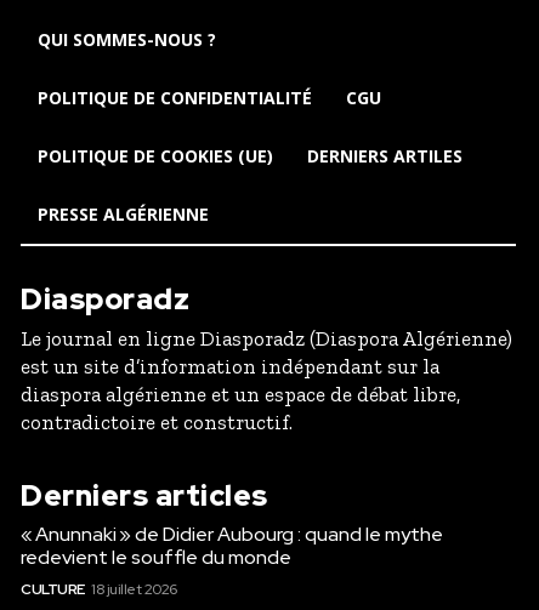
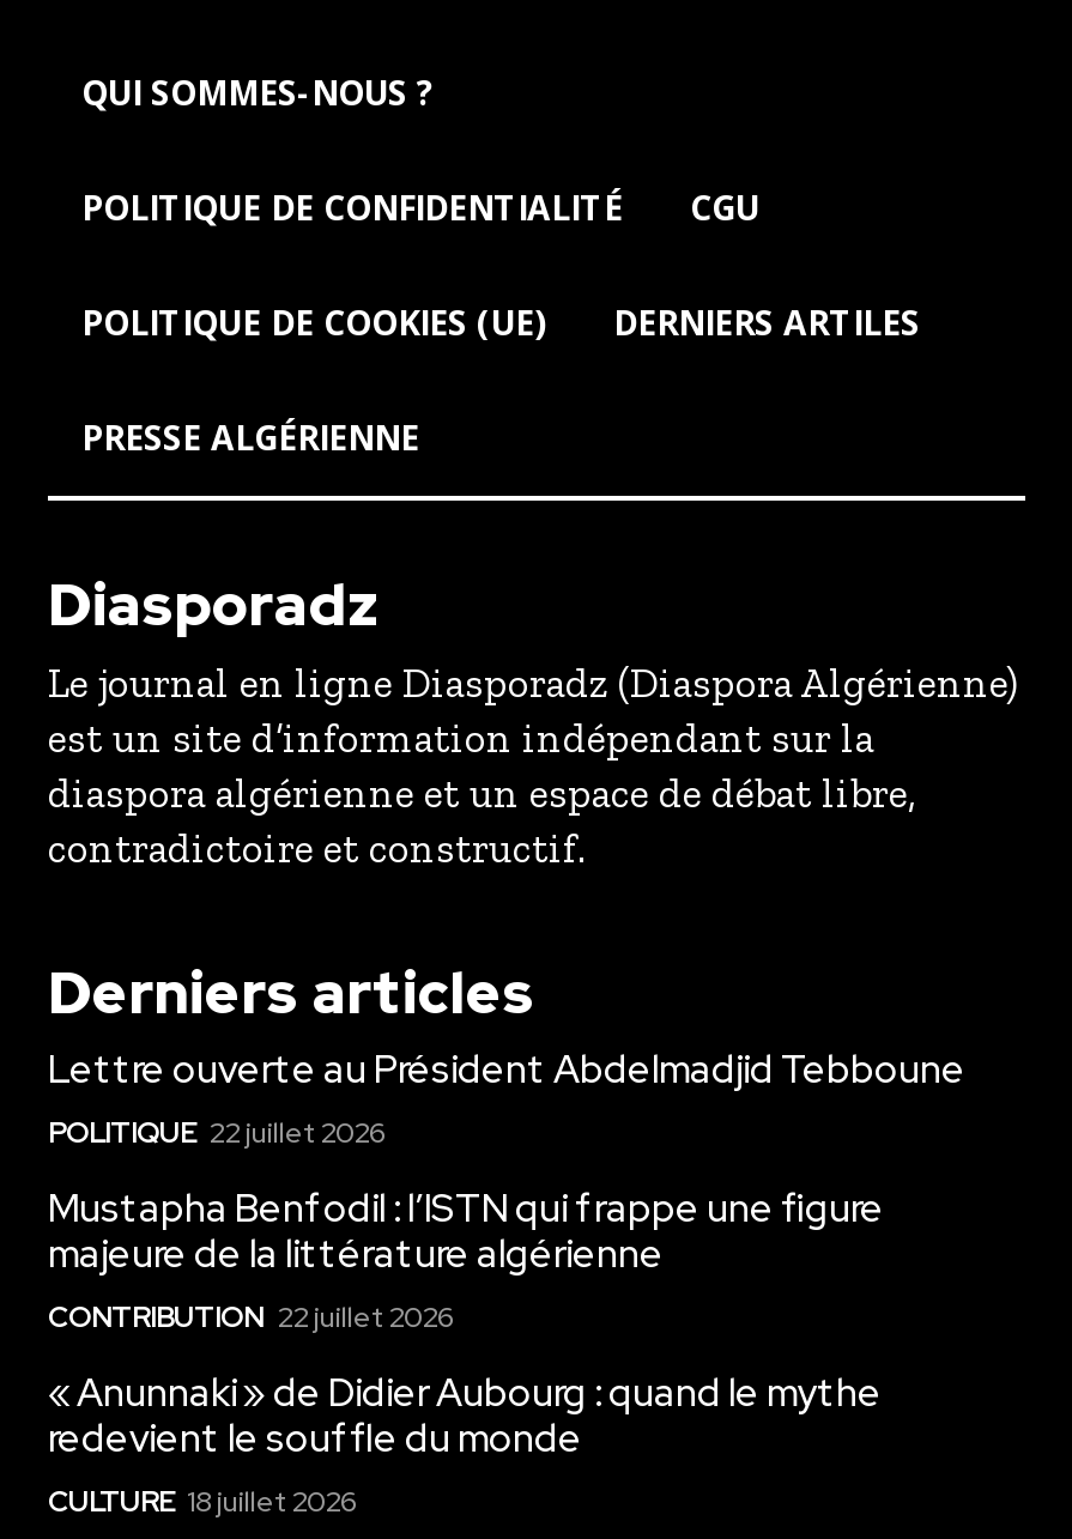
none -> [48,1043,965,1335] Lettre ouverte au Président Abdelmadjid Tebboune | POLITIQUE 22 juillet 2026 | Mustapha Benfodil : l’ISTN qui frappe une figure | majeure de la littérature algérienne | CONTRIBUTION 22 juillet 2026

